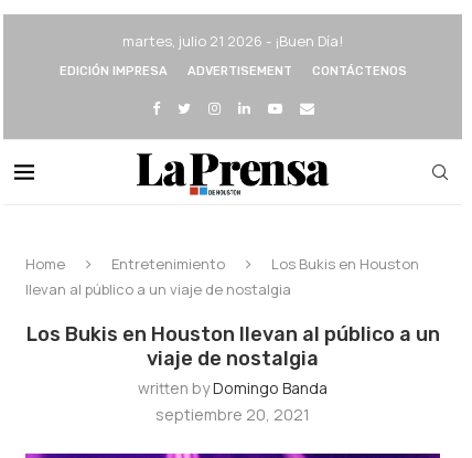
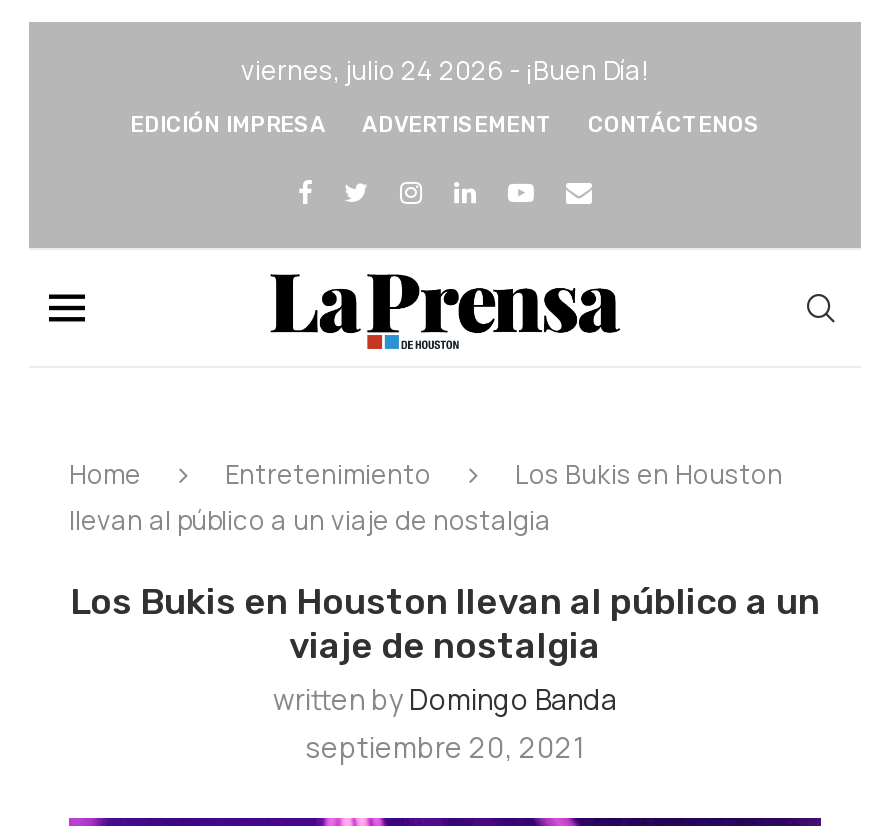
[122,31,343,51] martes, julio 21 2026 - ¡Buen Día! -> [241,52,649,88] viernes, julio 24 2026 - ¡Buen Día!

